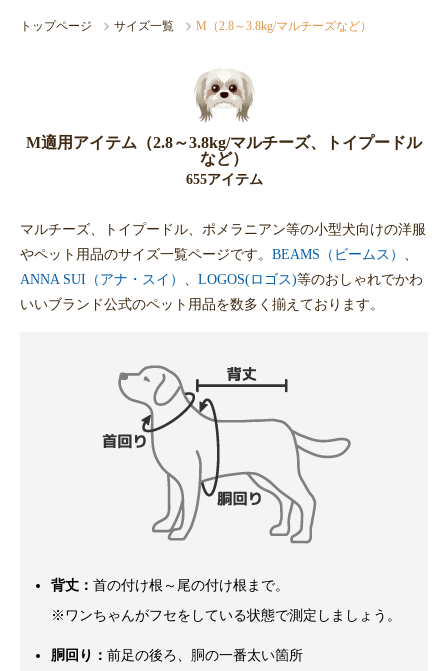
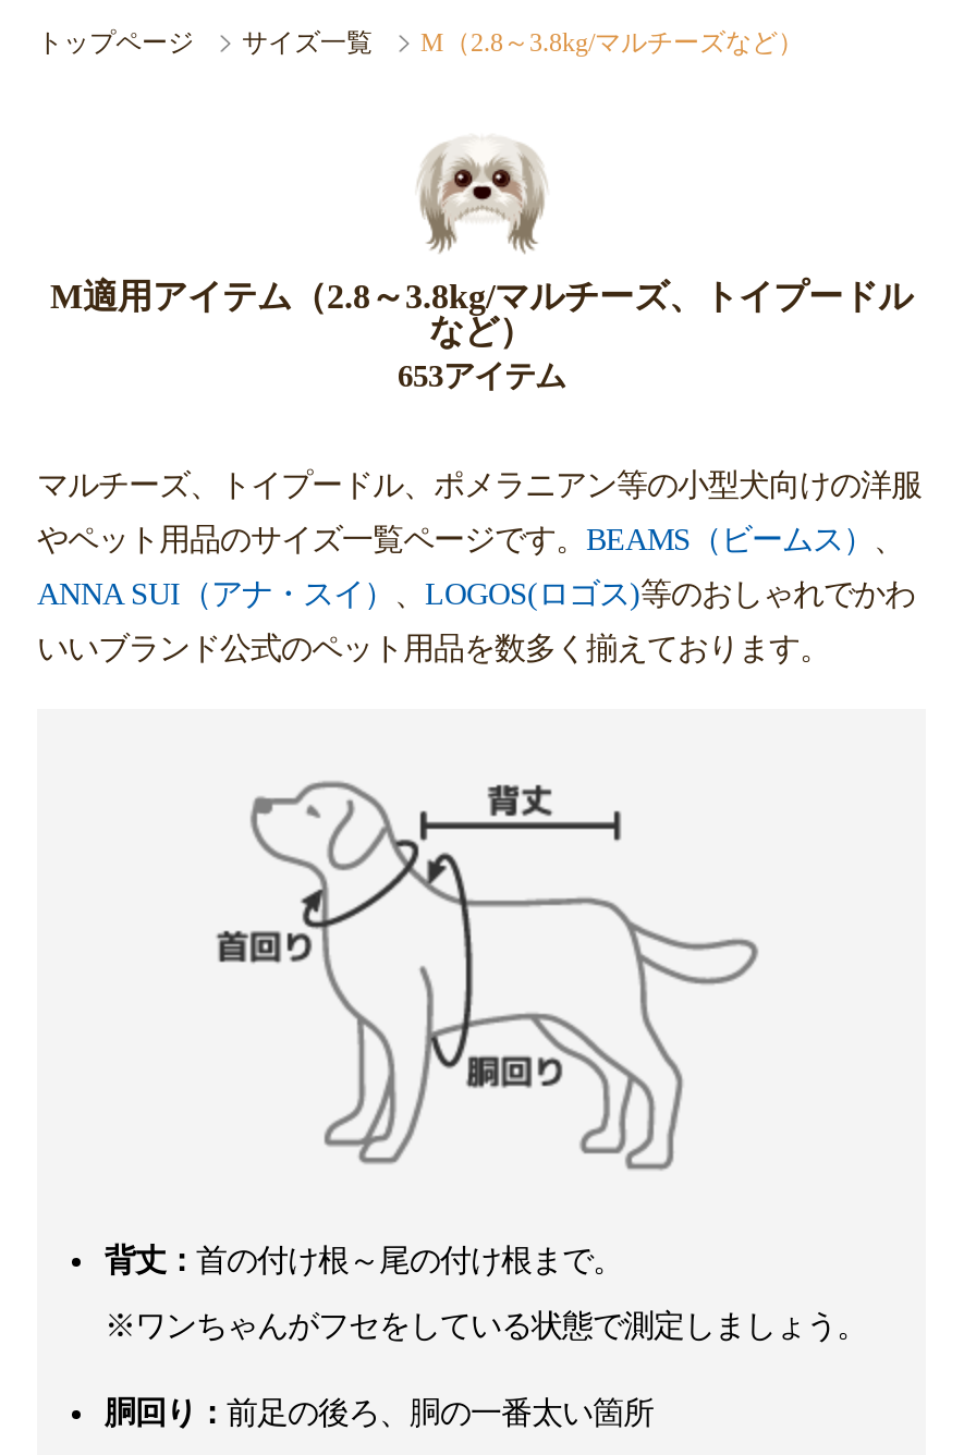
[185,171,262,187] 655アイテム -> [398,358,565,393] 653アイテム

